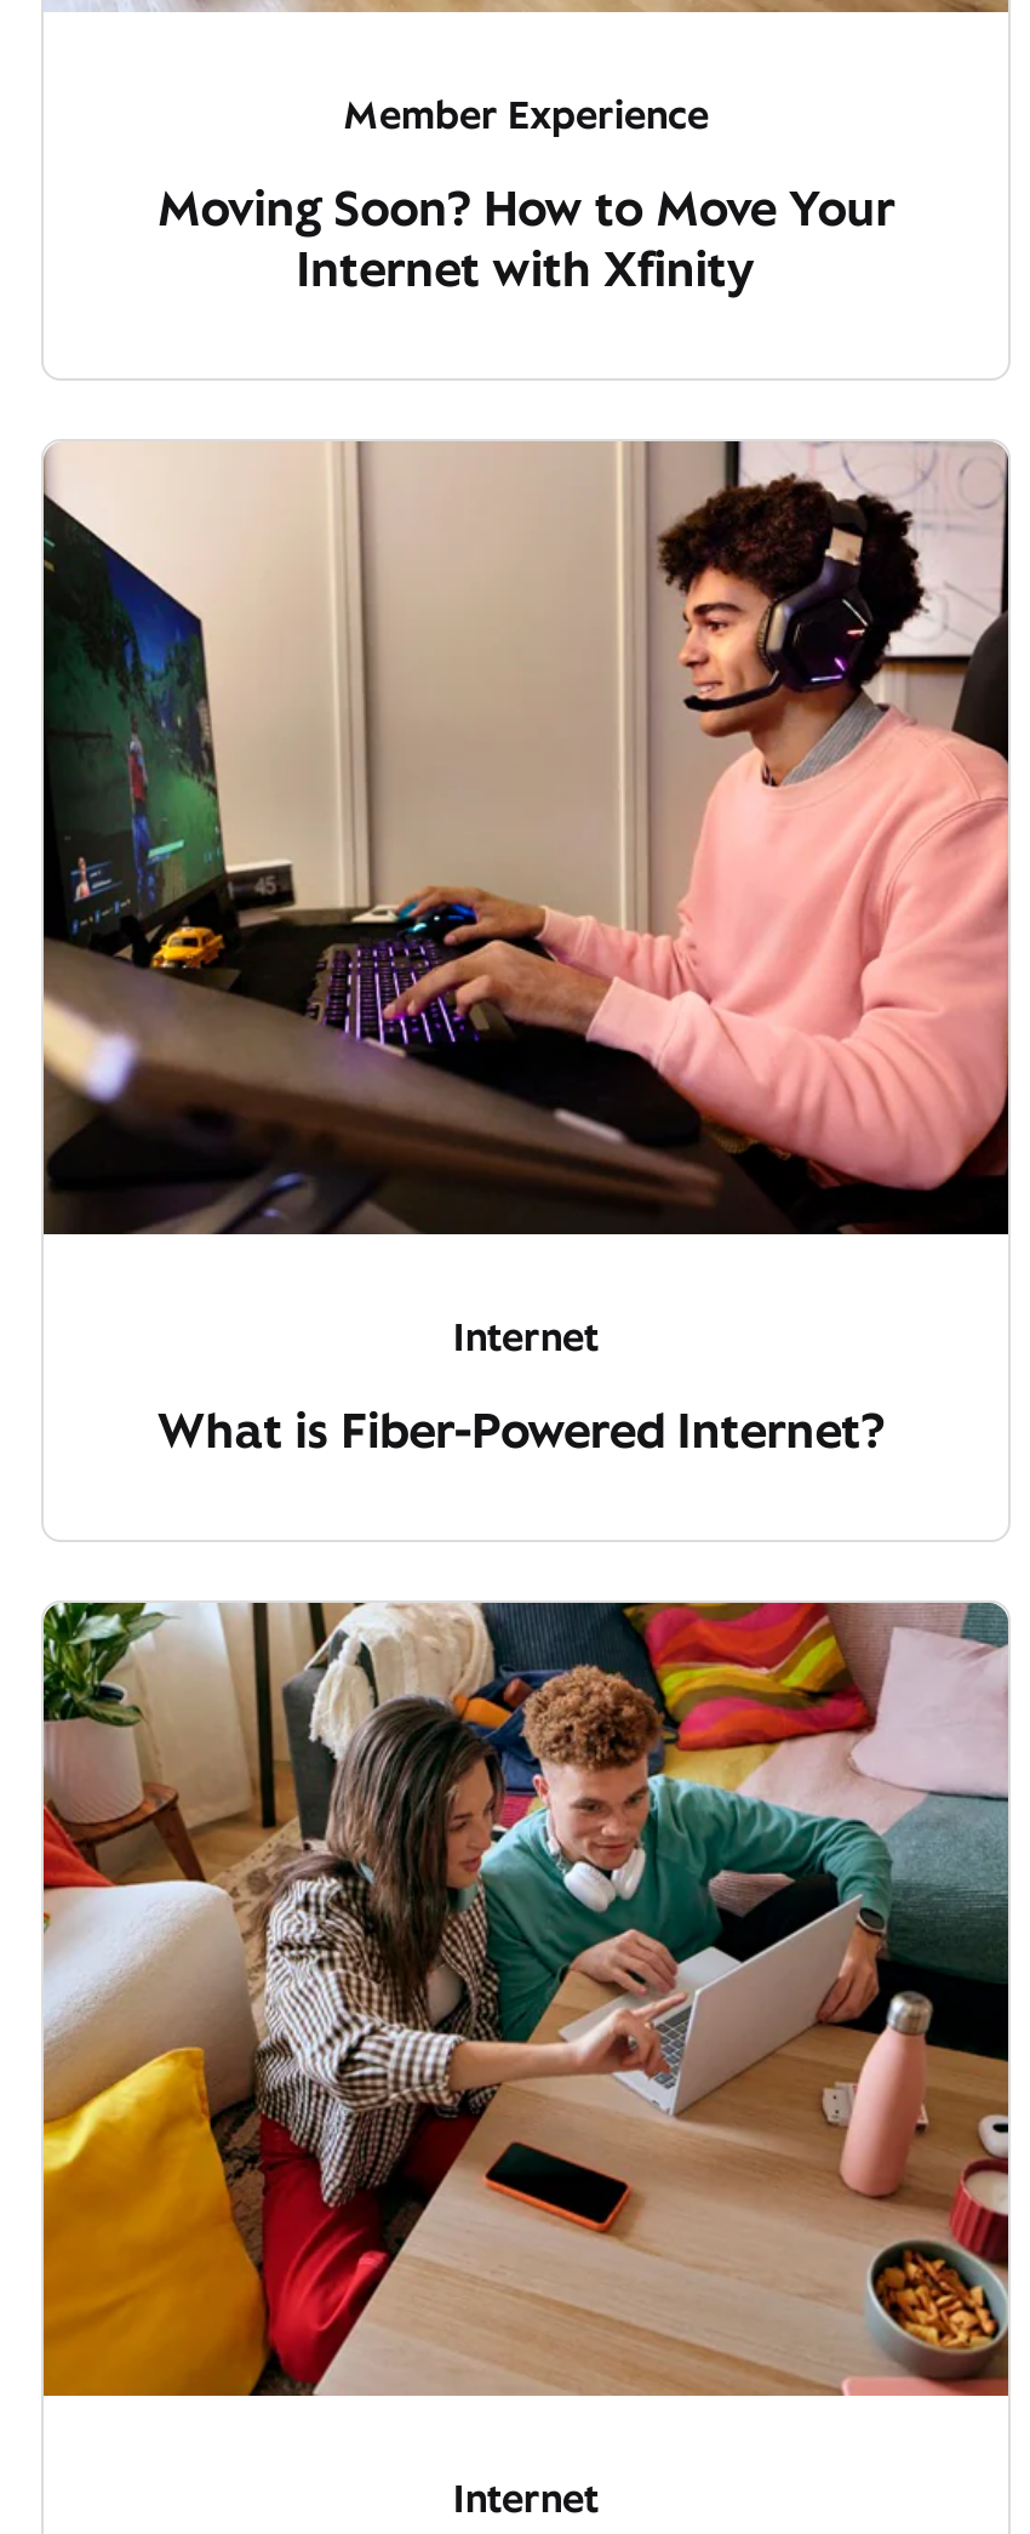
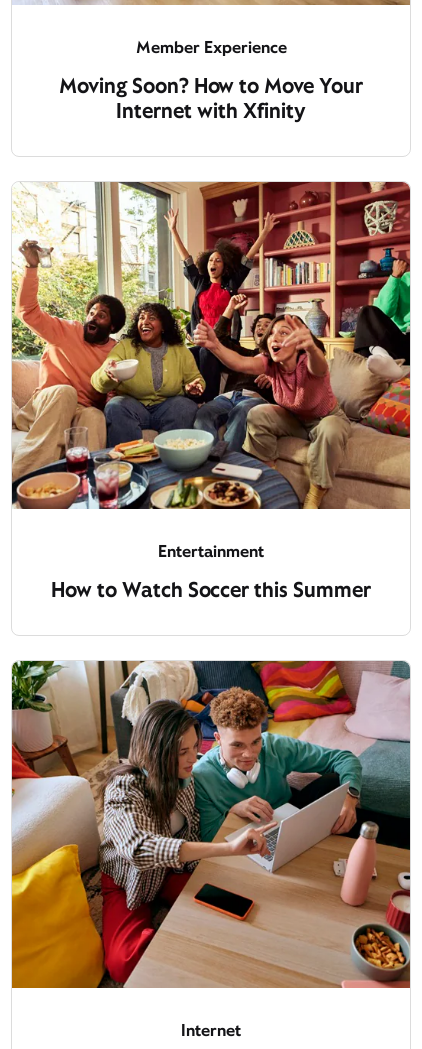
[41,439,1011,1362] [image] | Internet -> [11,181,411,562] [image] | Entertainment
[157,1398,895,1461] What is Fiber-Powered Internet? -> [51,577,371,603] How to Watch Soccer this Summer

